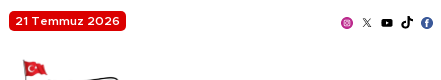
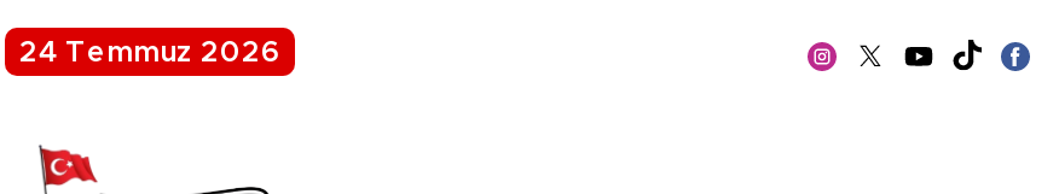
[15,15,120,27] 21 Temmuz 2026 -> [19,37,280,66] 24 Temmuz 2026

